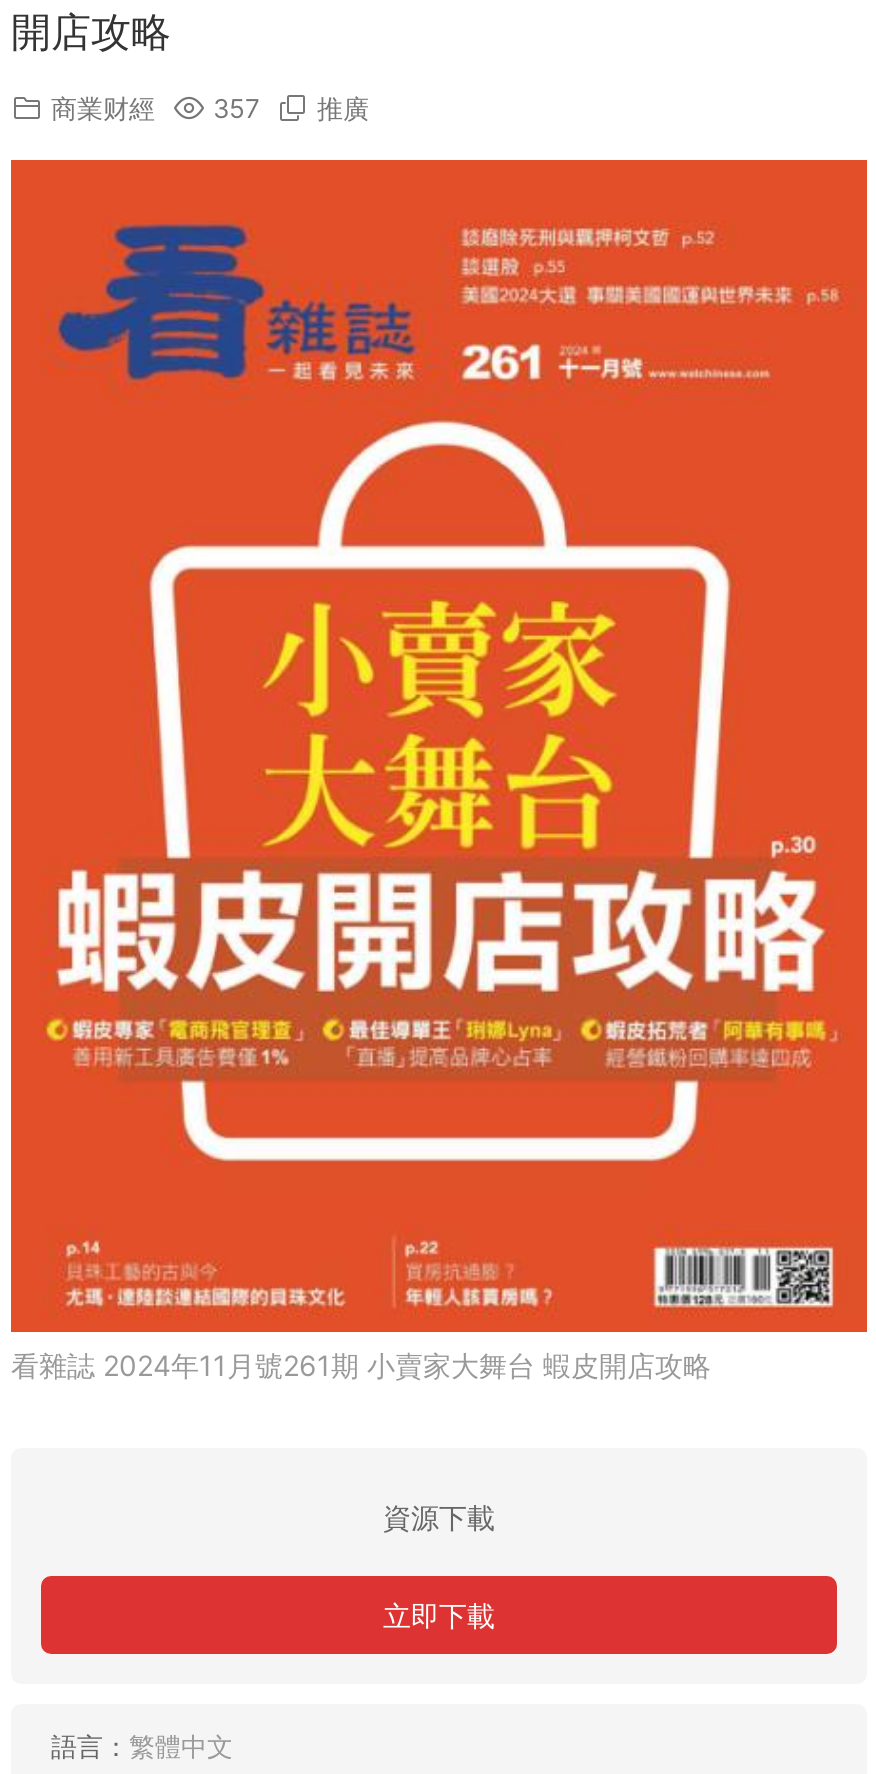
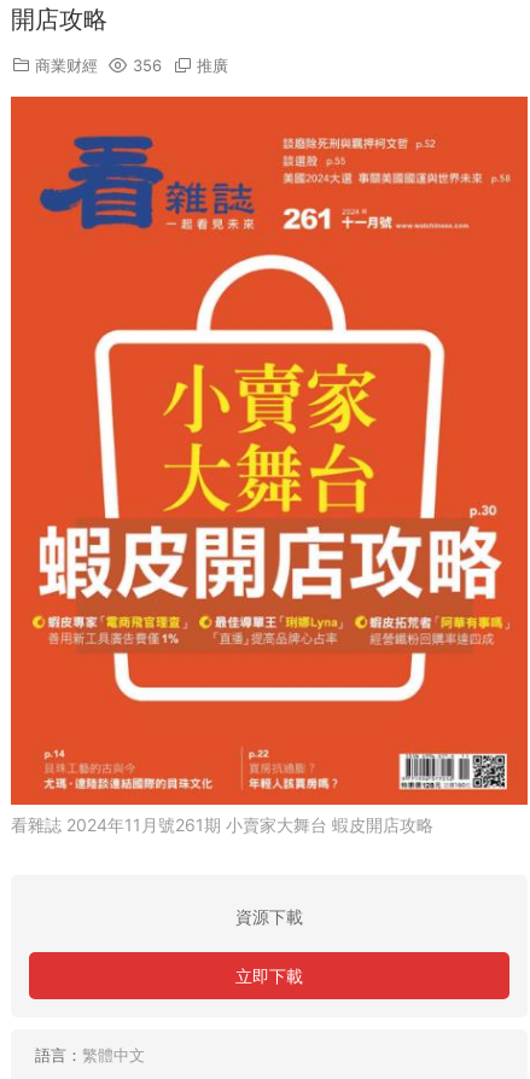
[205,92,259,124] 357 -> [128,56,162,75] 356

